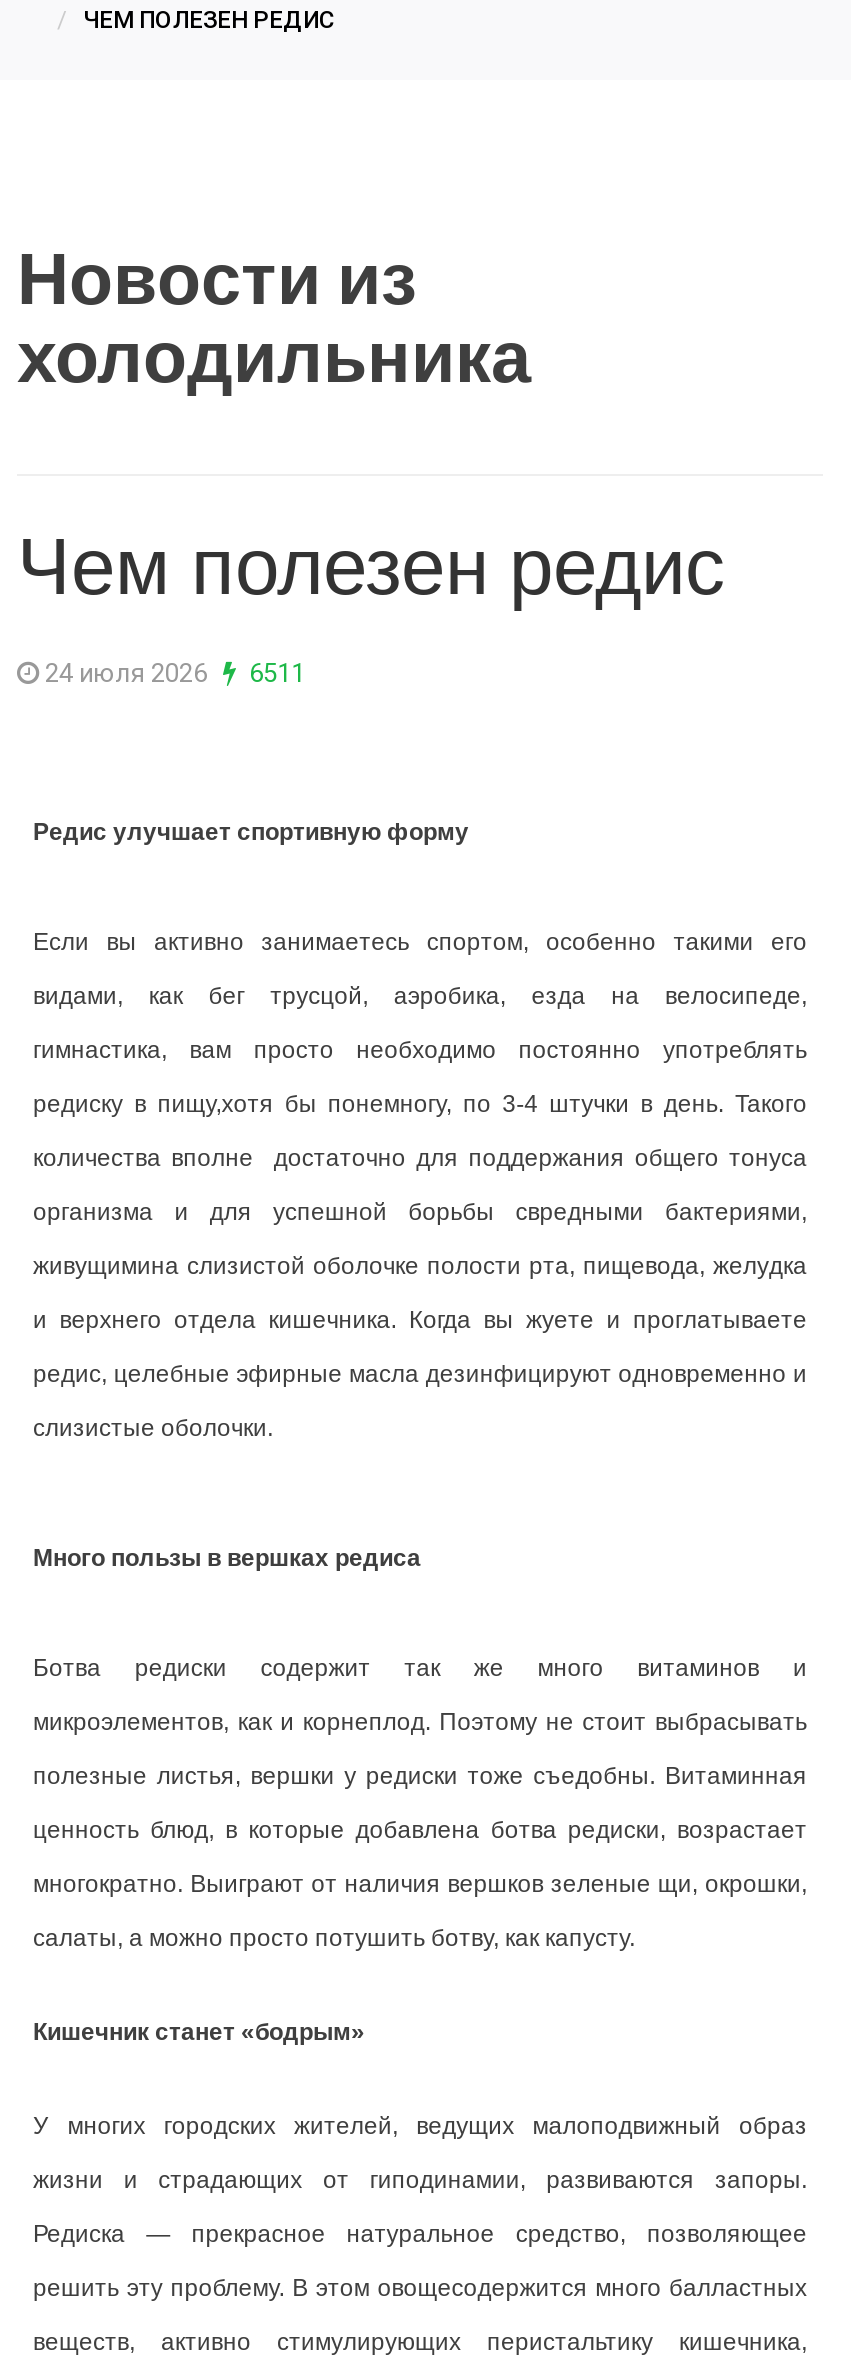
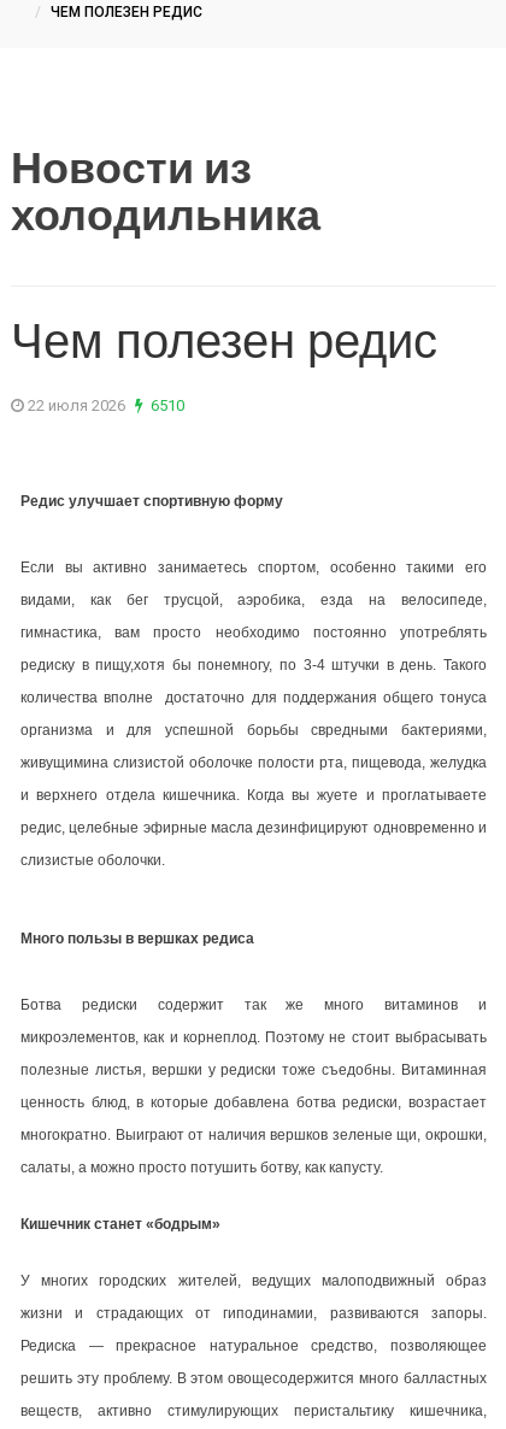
[39,658,213,688] 24 июля 2026 -> [24,396,129,414] 22 июля 2026
[243,658,305,688] 6511 -> [147,396,184,414] 6510

